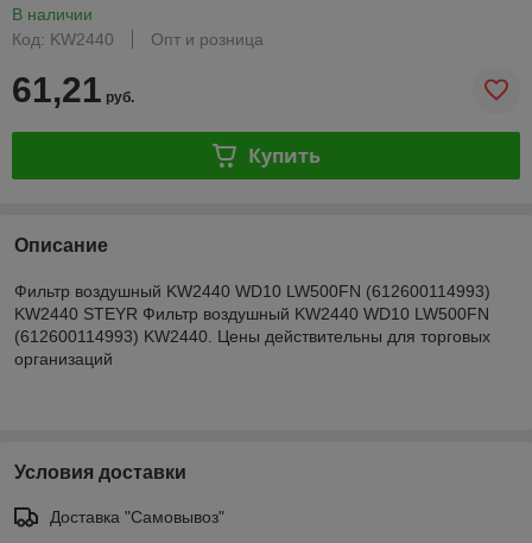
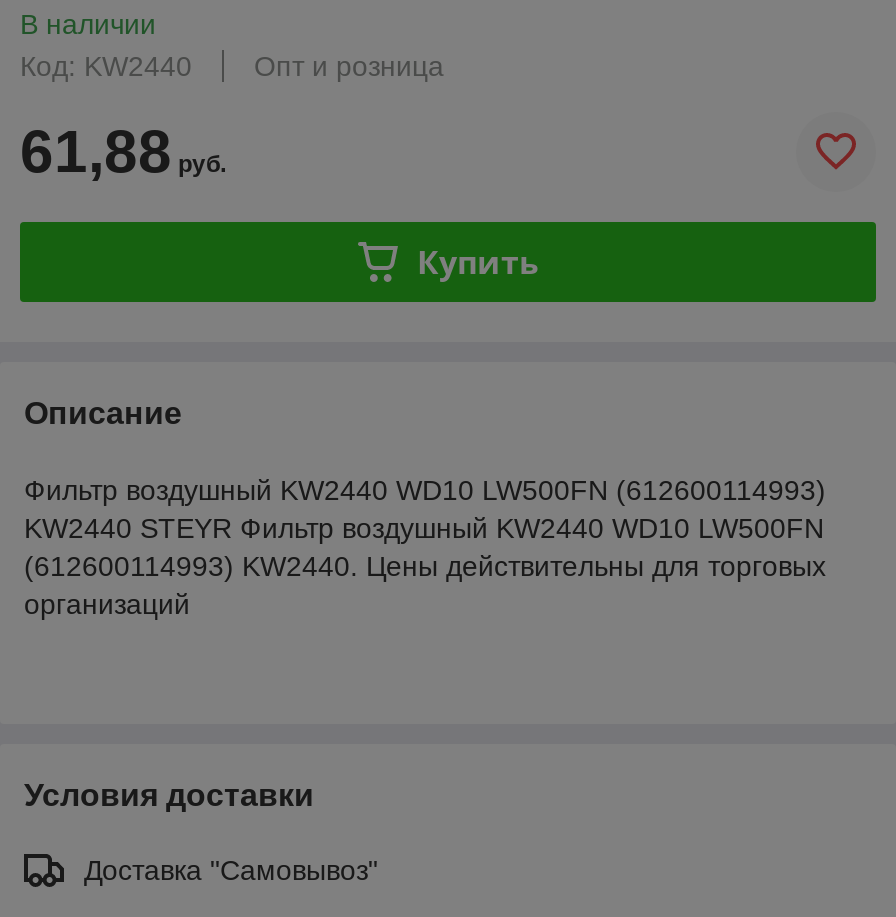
[12,70,134,109] 61,21руб. -> [20,118,226,184] 61,88руб.

